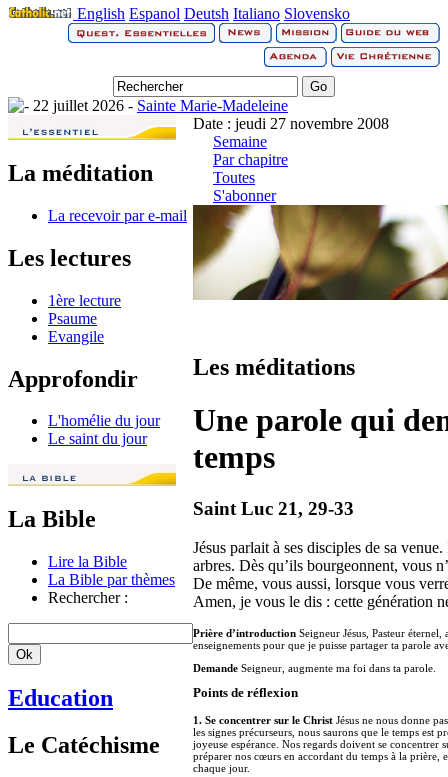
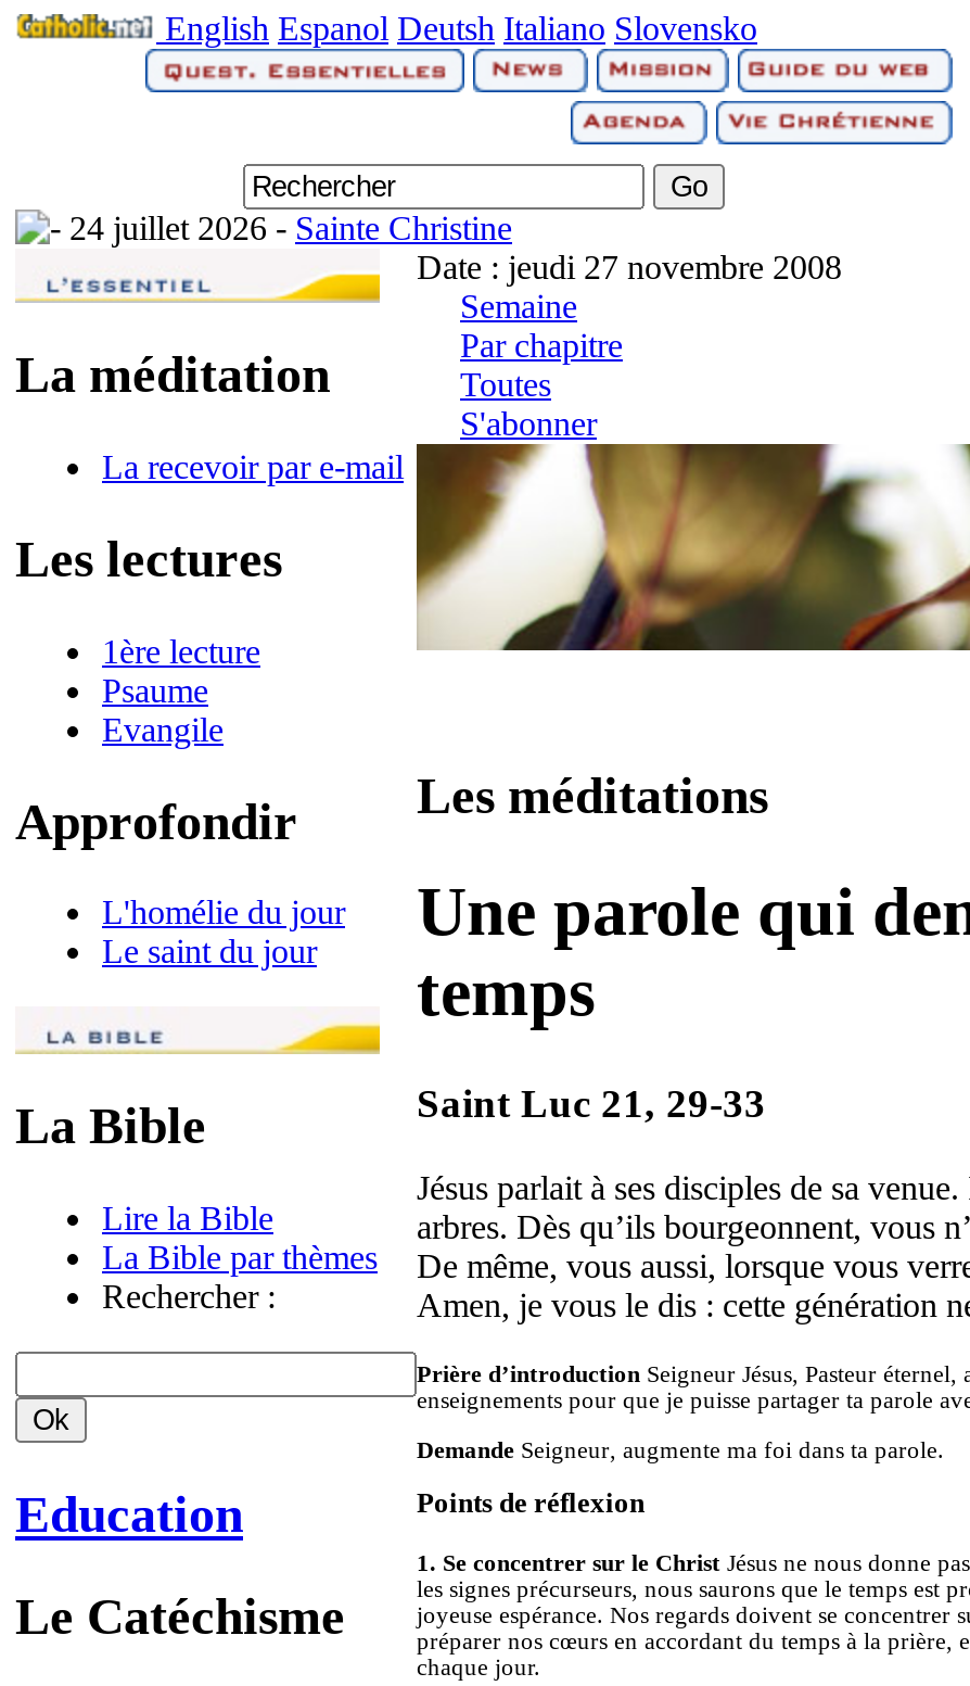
[29,97,288,114] 22 juillet 2026 -Sainte Marie-Madeleine -> [61,210,512,246] 24 juillet 2026 -Sainte Christine

